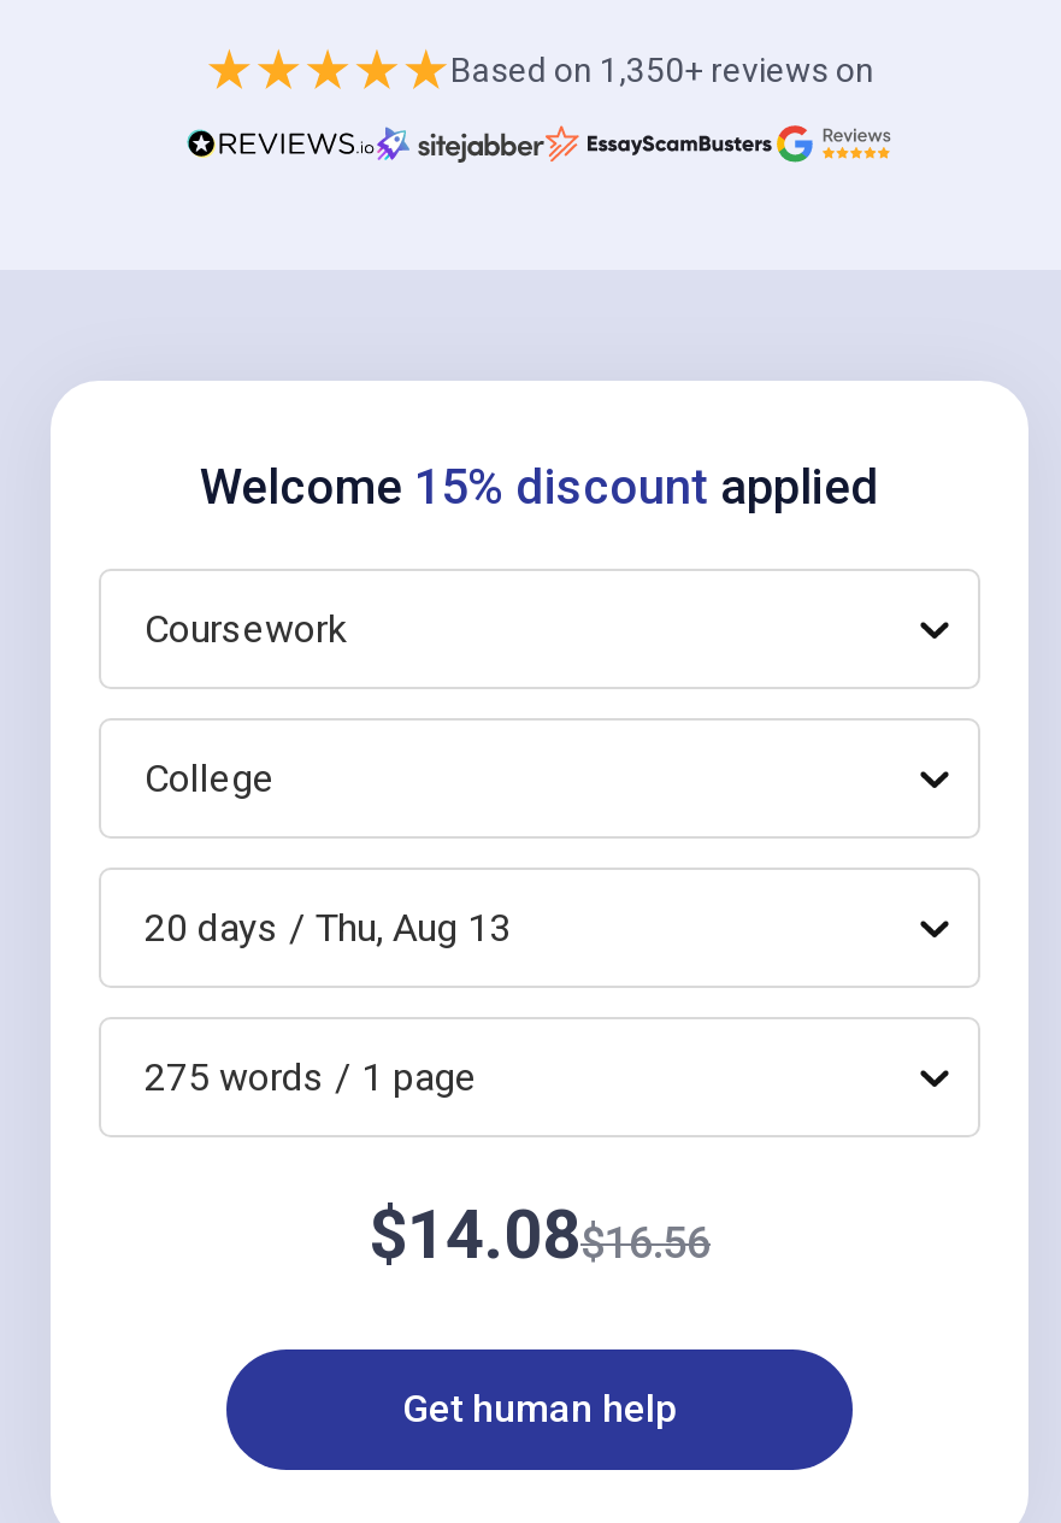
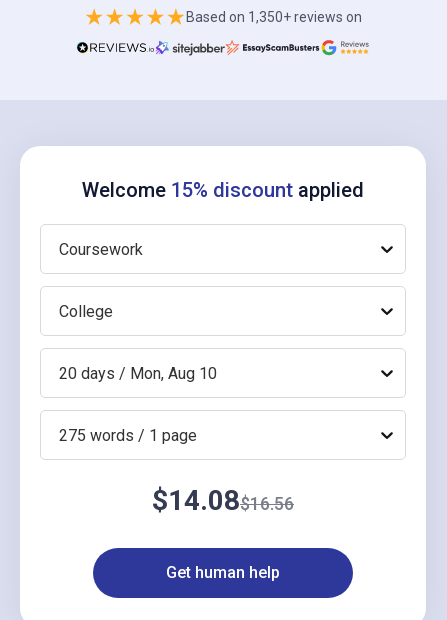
[145,905,511,951] 20 days / Thu, Aug 13 -> [59,363,217,382] 20 days / Mon, Aug 10

